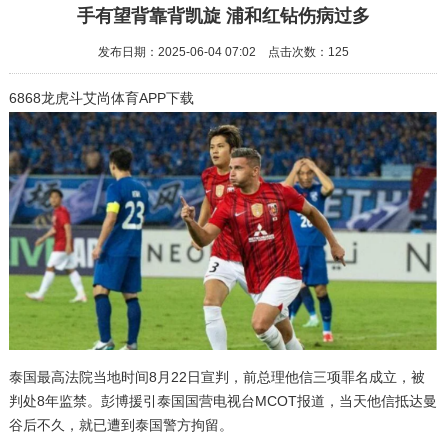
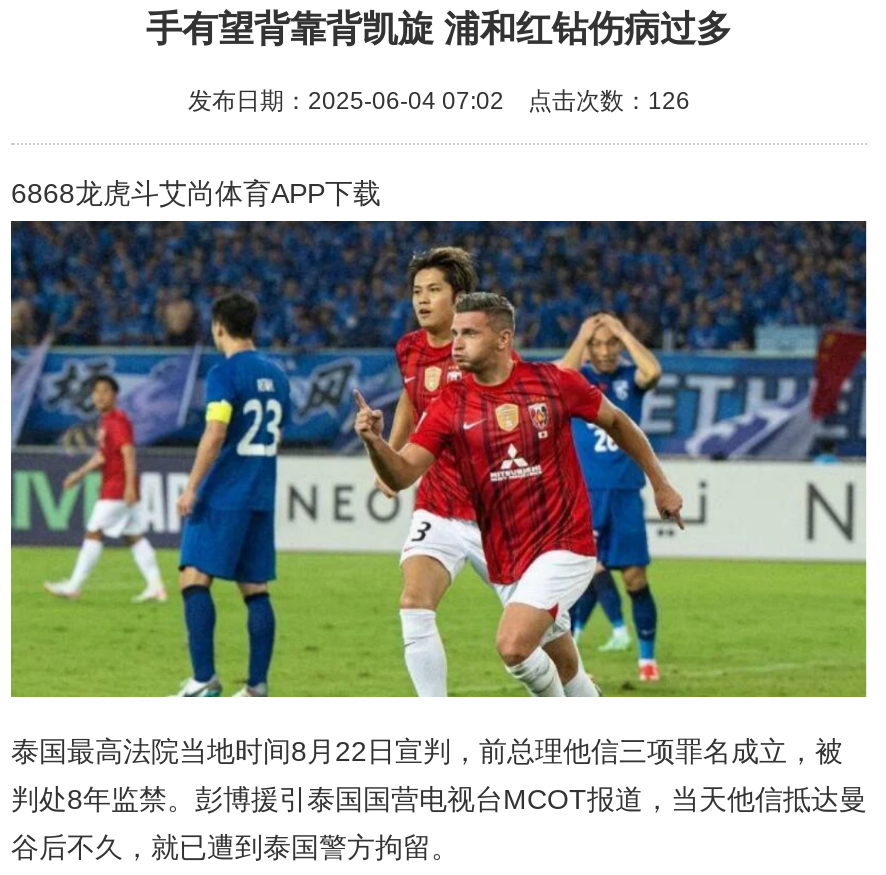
[97,45,348,59] 发布日期：2025-06-04 07:02 点击次数：125 -> [188,88,690,116] 发布日期：2025-06-04 07:02 点击次数：126

